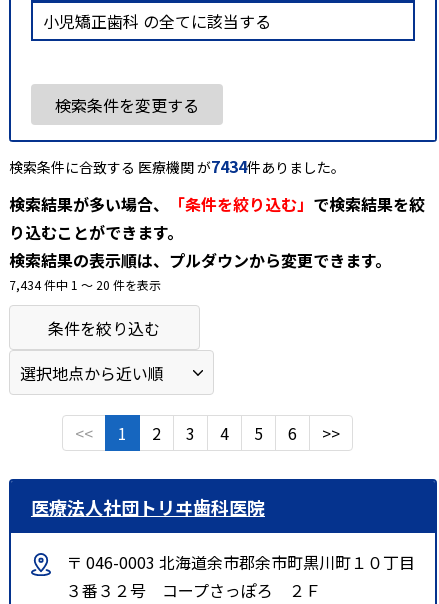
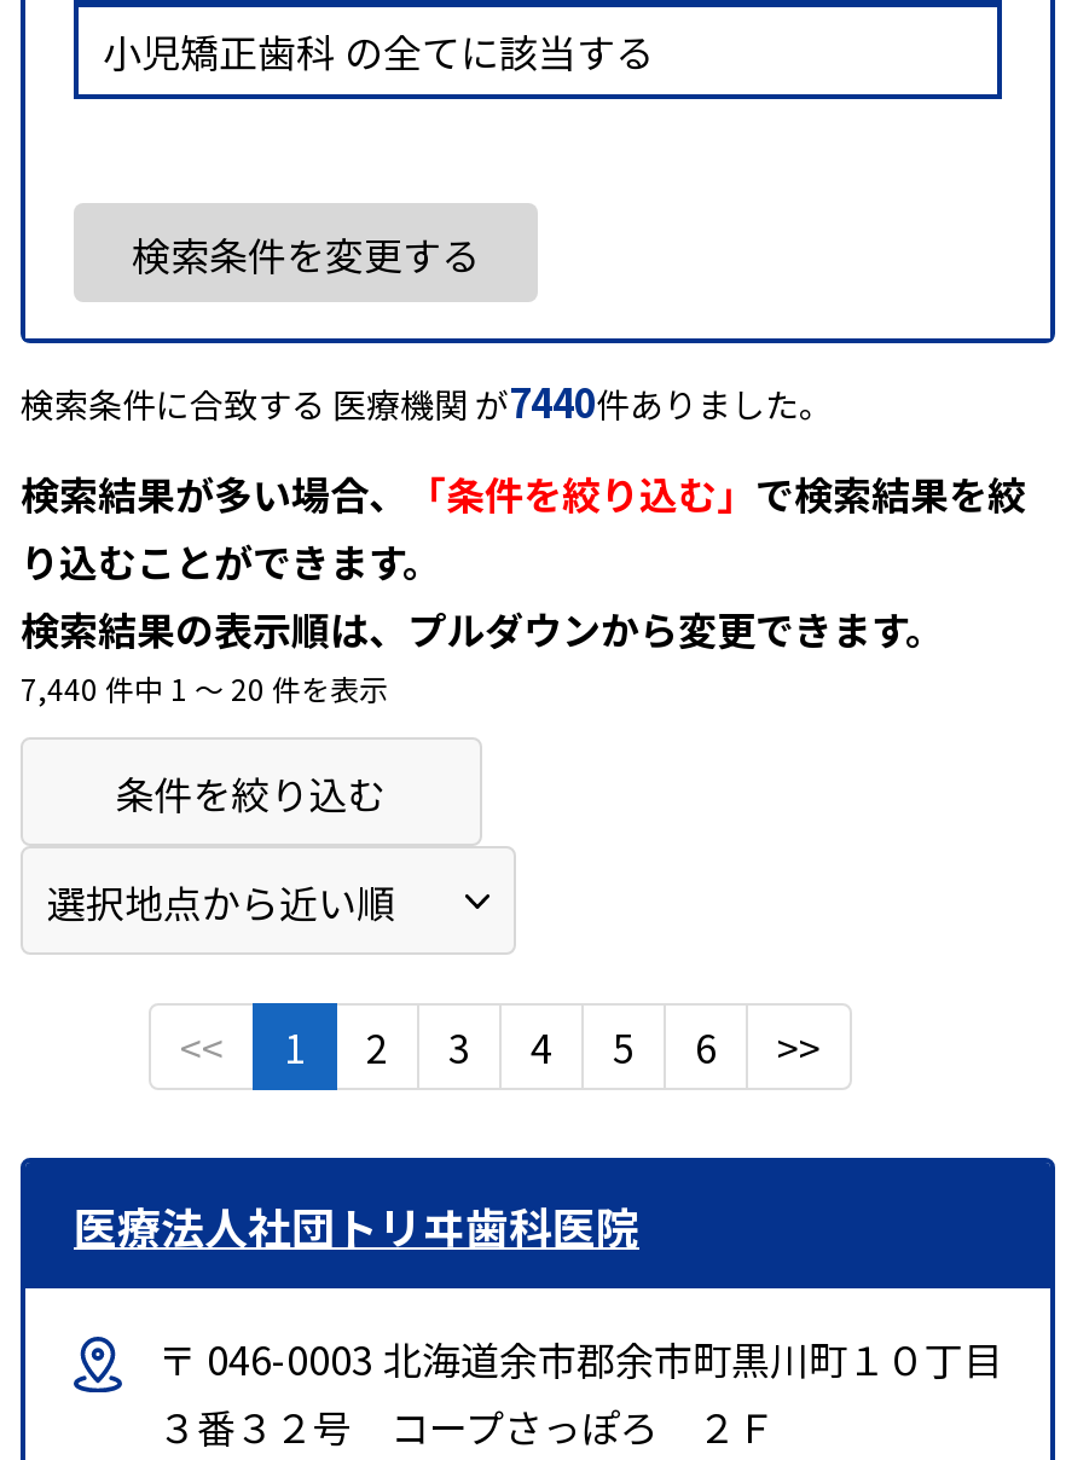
[9,154,345,178] 検索条件に合致する 医療機関 が7434件ありました。 -> [21,372,833,430] 検索条件に合致する 医療機関 が7440件ありました。
[9,276,161,293] 7,434 件中 1 〜 20 件を表示 -> [21,666,388,708] 7,440 件中 1 〜 20 件を表示

